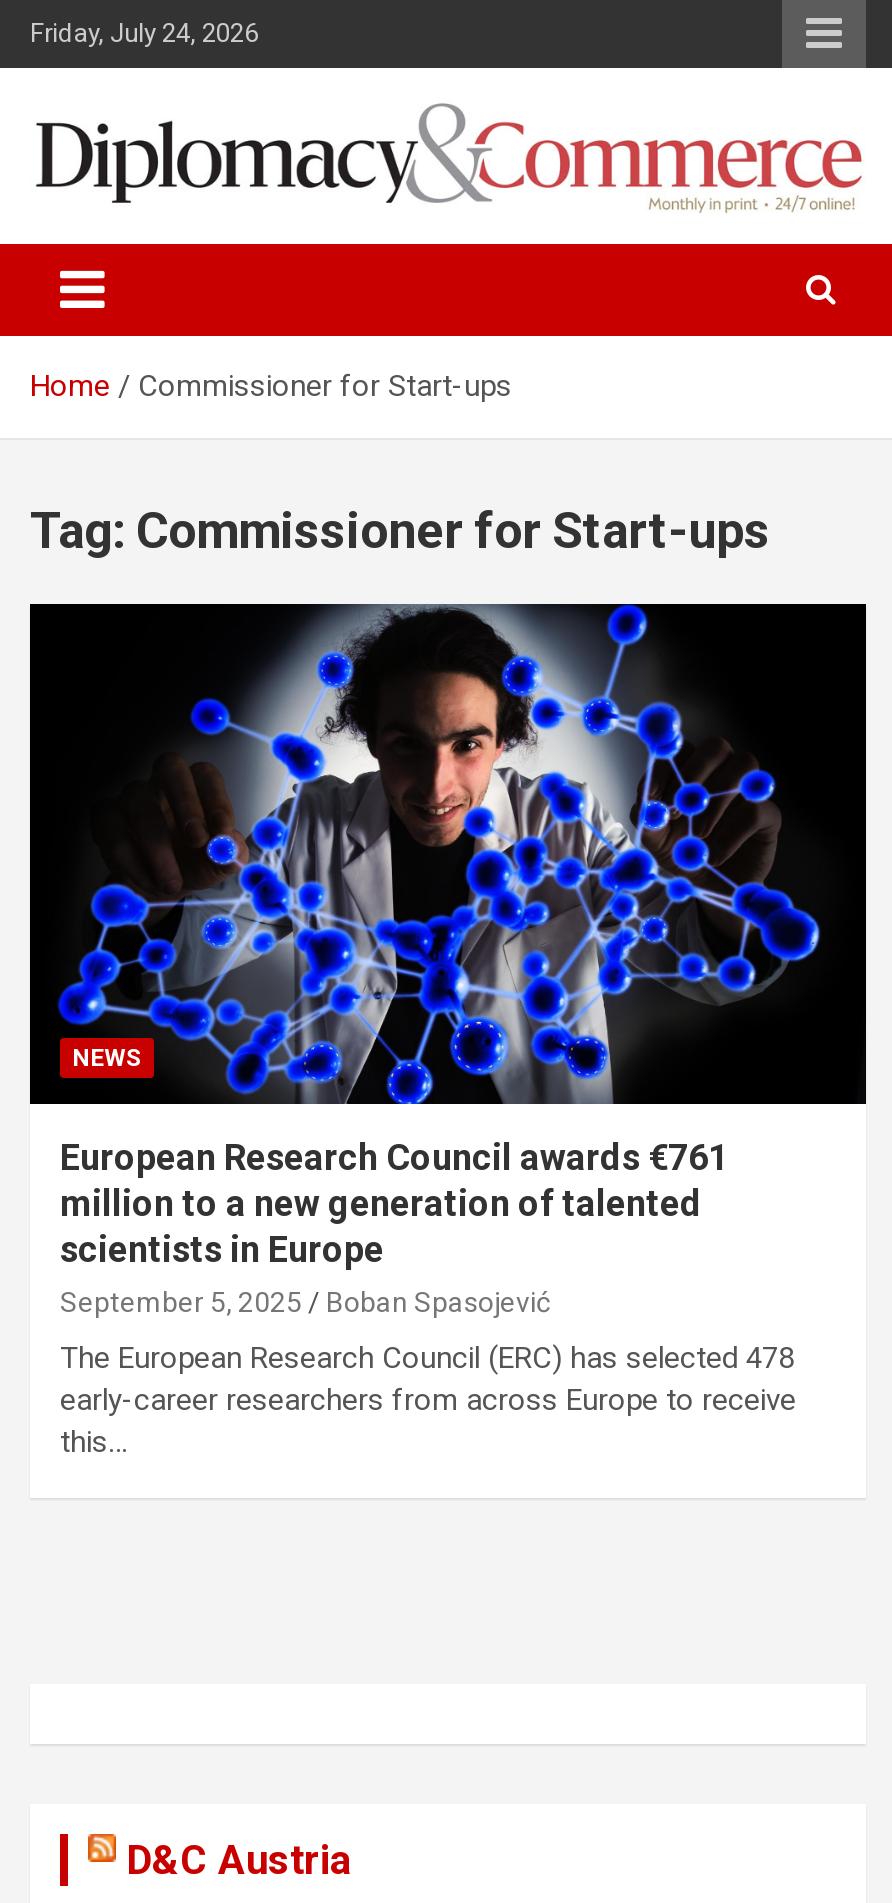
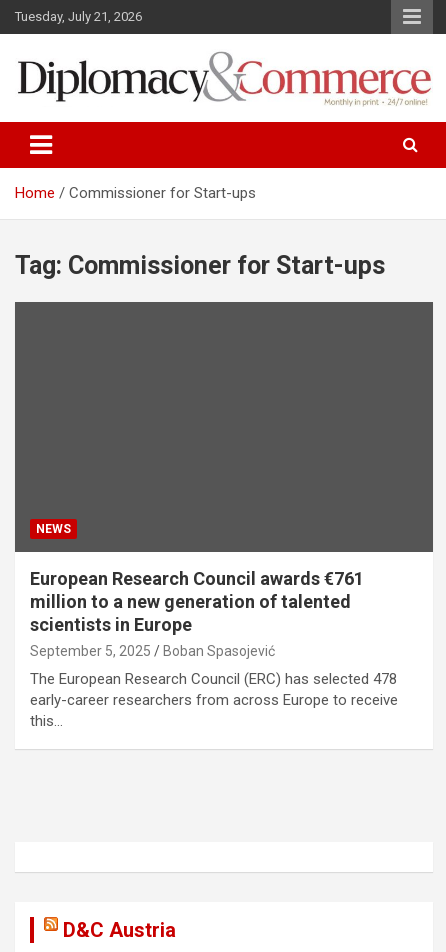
[30,18,258,48] Friday, July 24, 2026 -> [15,9,142,24] Tuesday, July 21, 2026
[32,604,864,1106] [image] -> none

